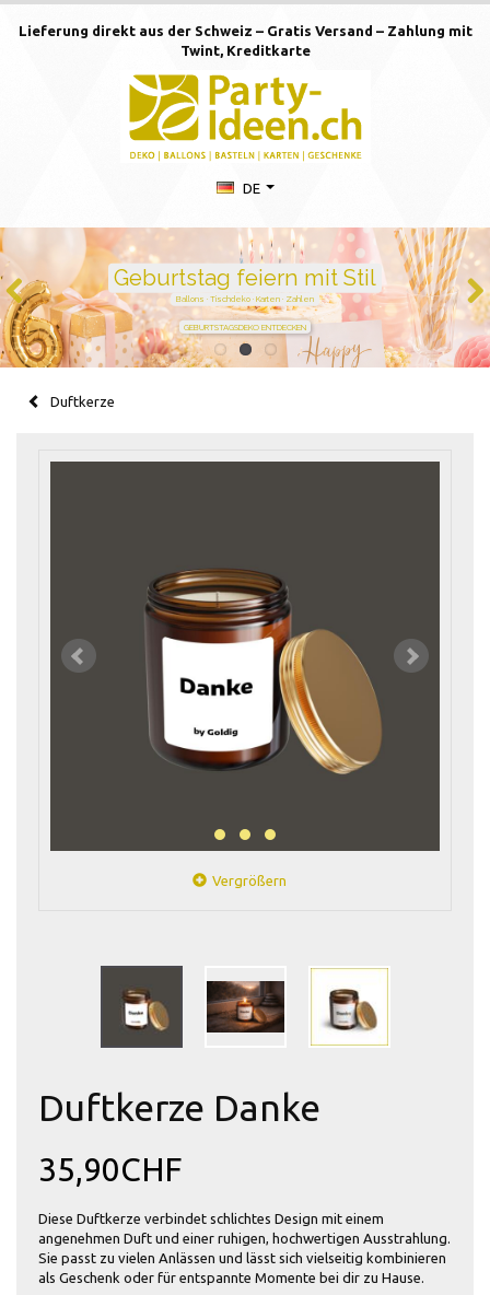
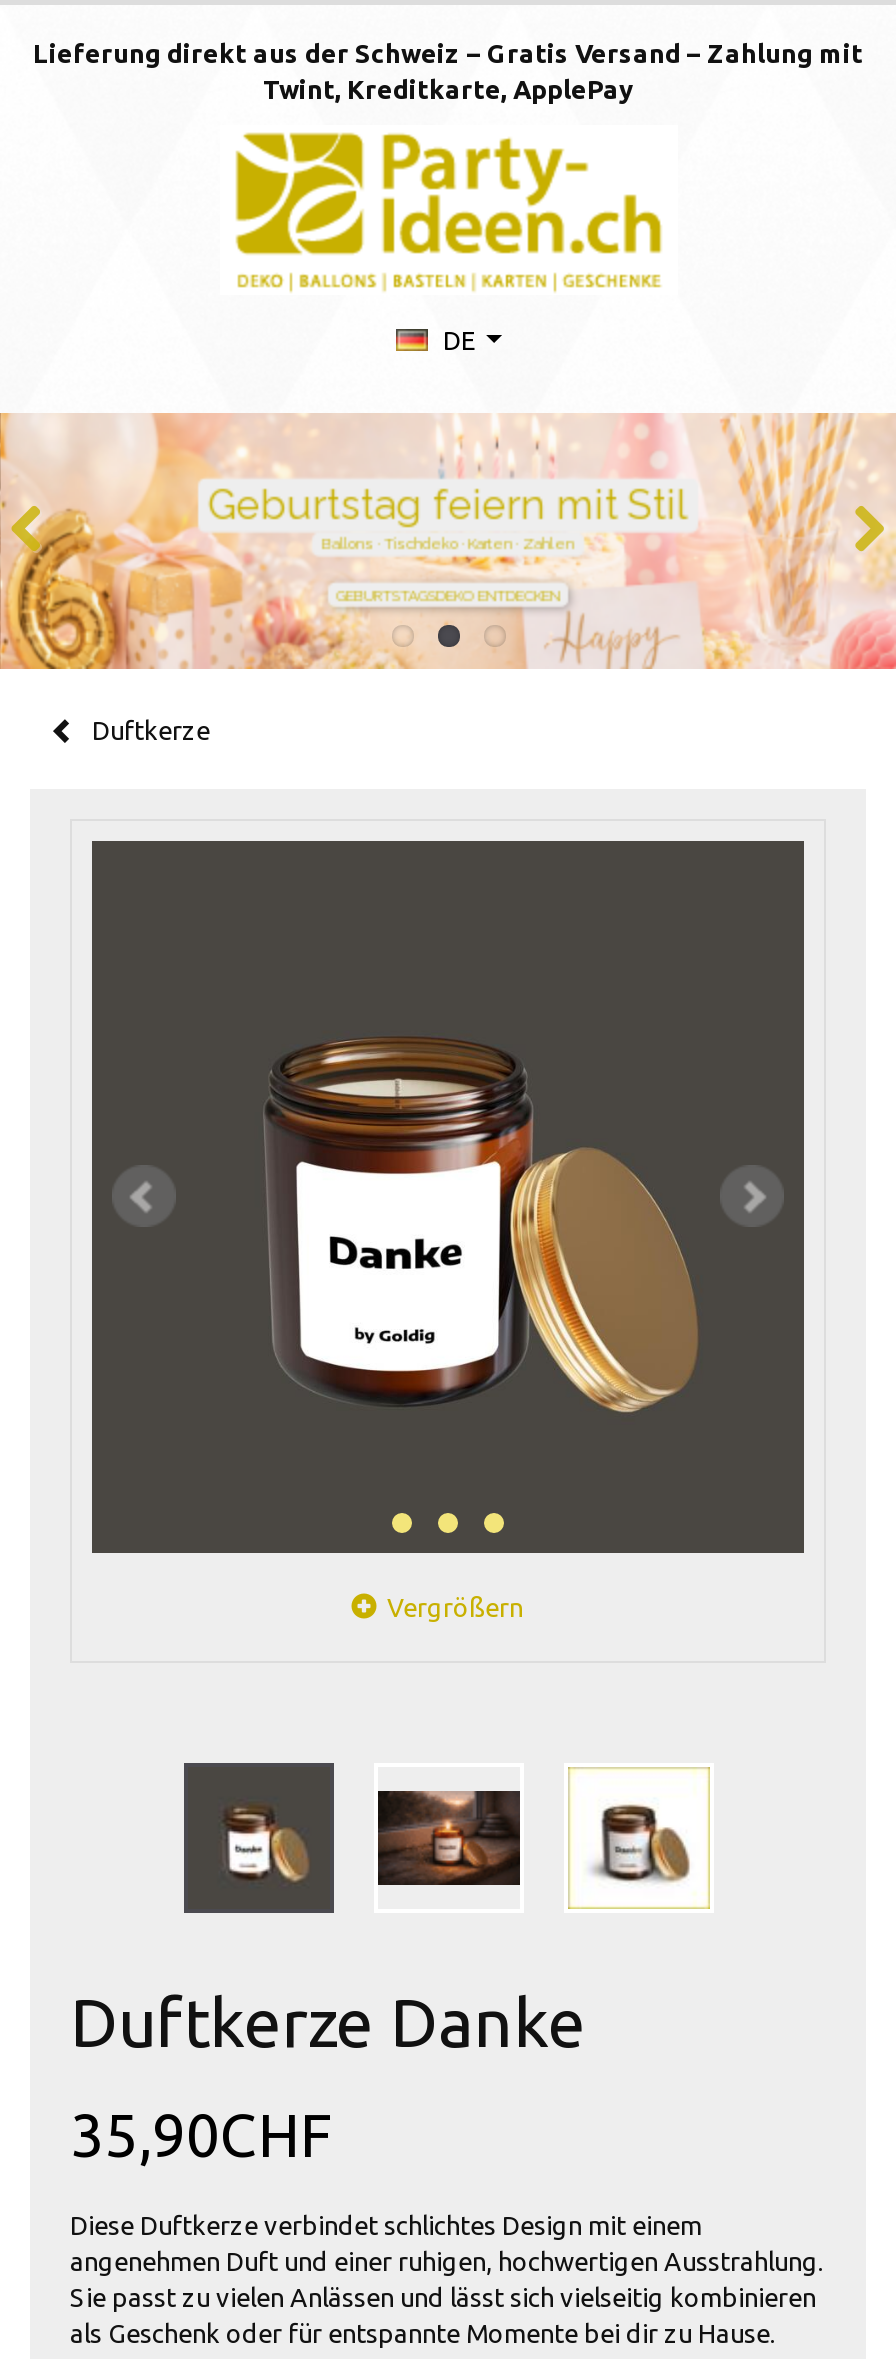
[180,42,310,58] Twint, Kreditkarte -> [263,74,633,102] Twint, Kreditkarte, ApplePay

